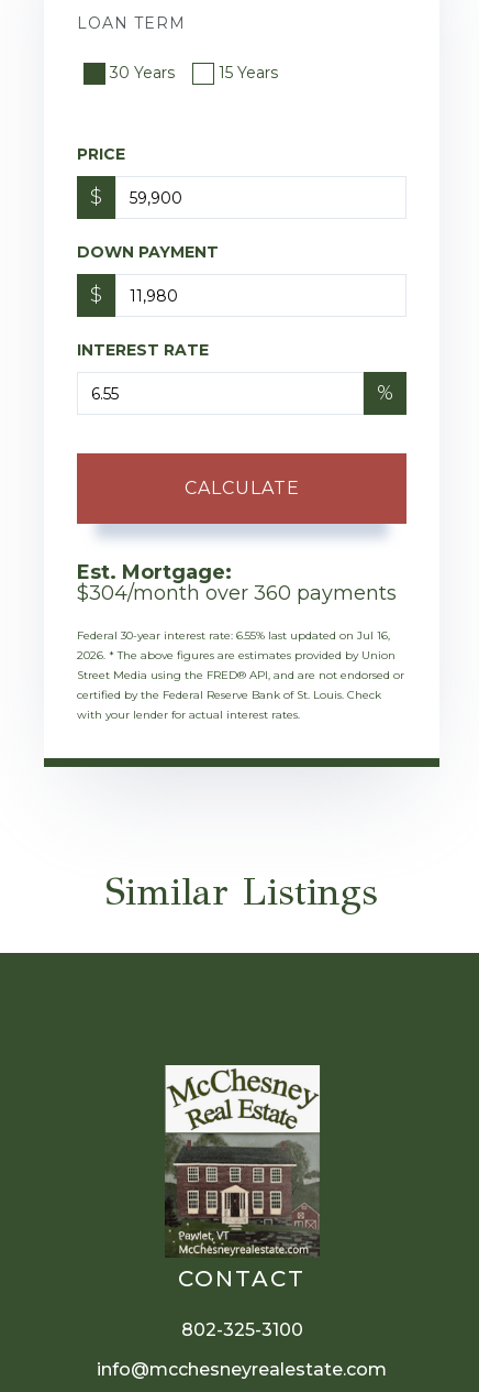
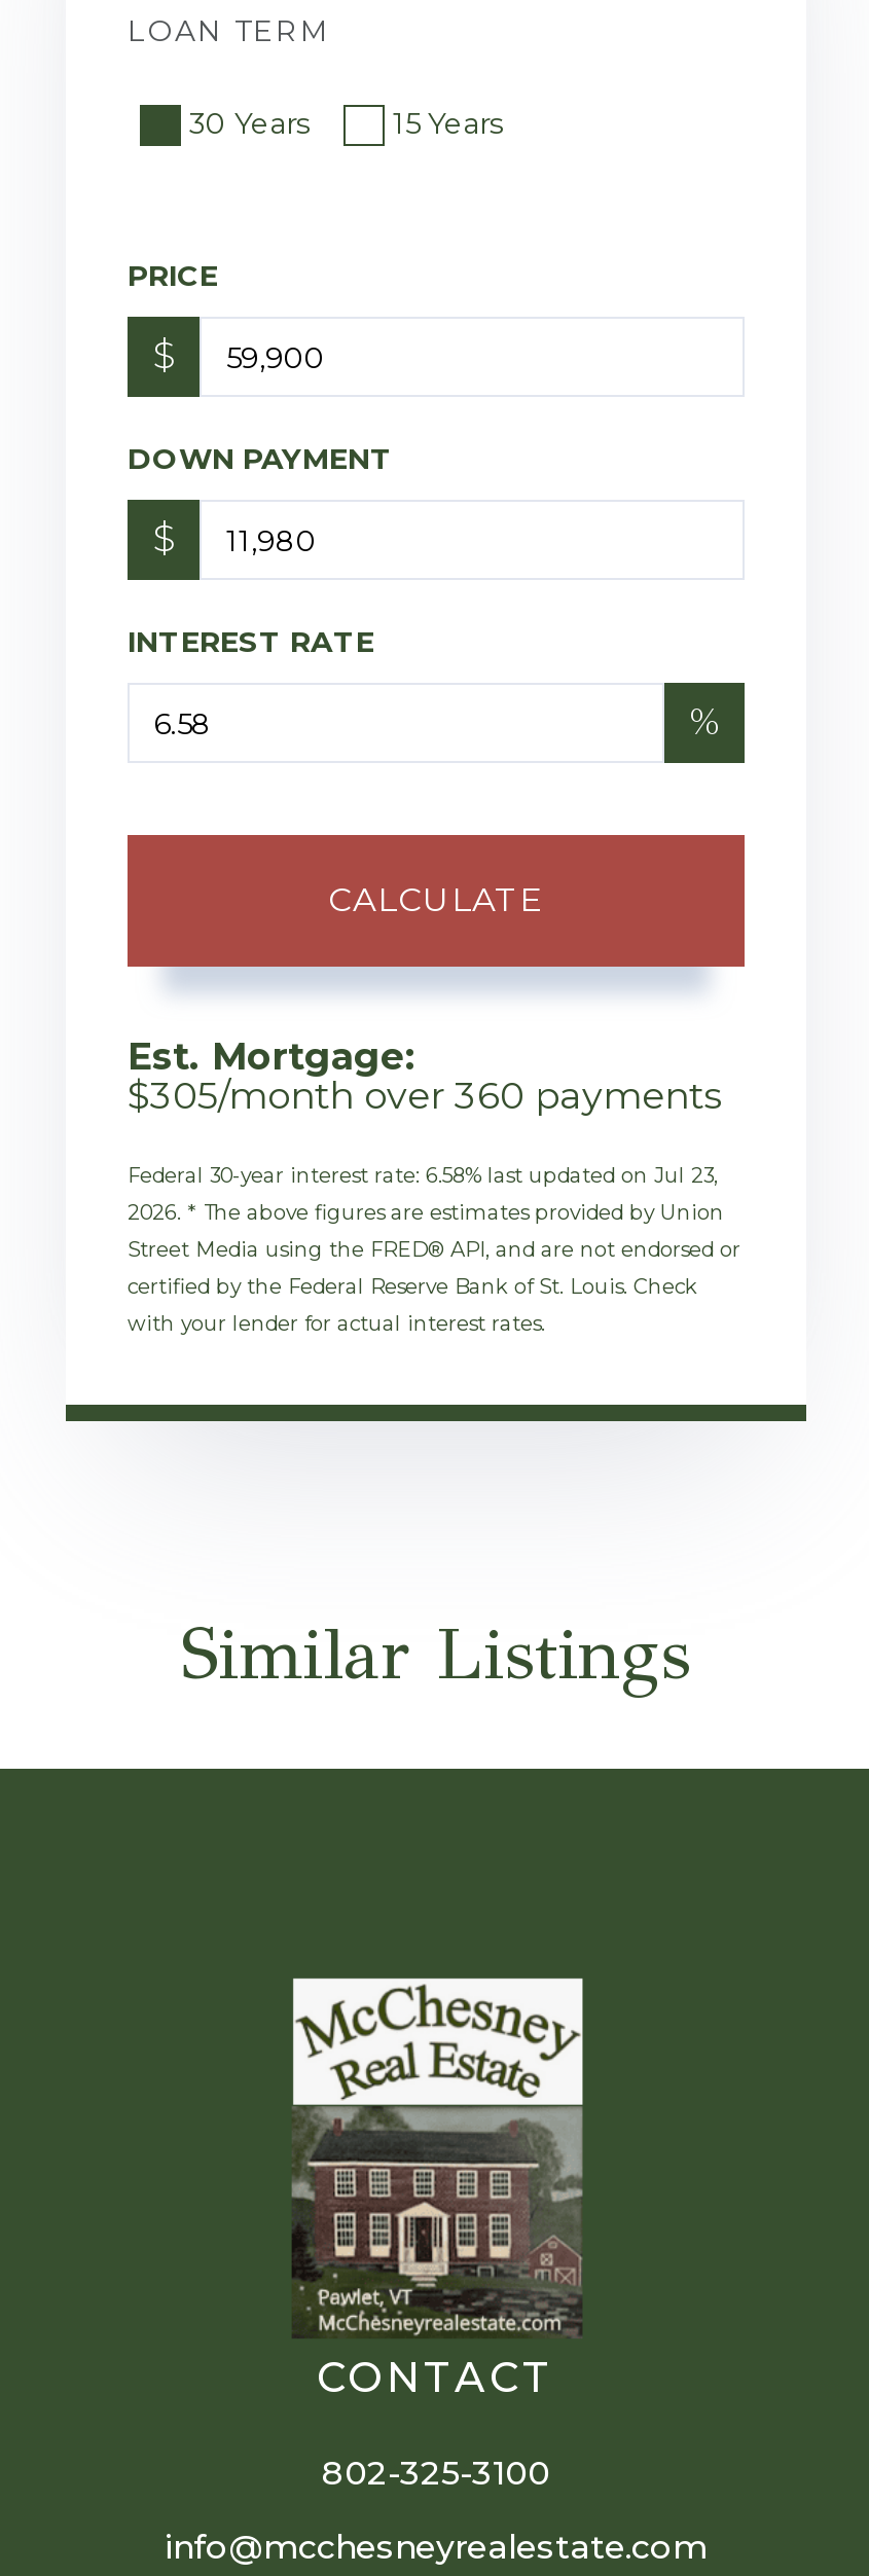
[77,581,397,605] $304/month over 360 payments -> [128,1074,722,1119] $305/month over 360 payments
[77,629,390,643] Federal 30-year interest rate: 6.55% last updated on Jul 16, -> [128,1162,718,1189] Federal 30-year interest rate: 6.58% last updated on Jul 23,

